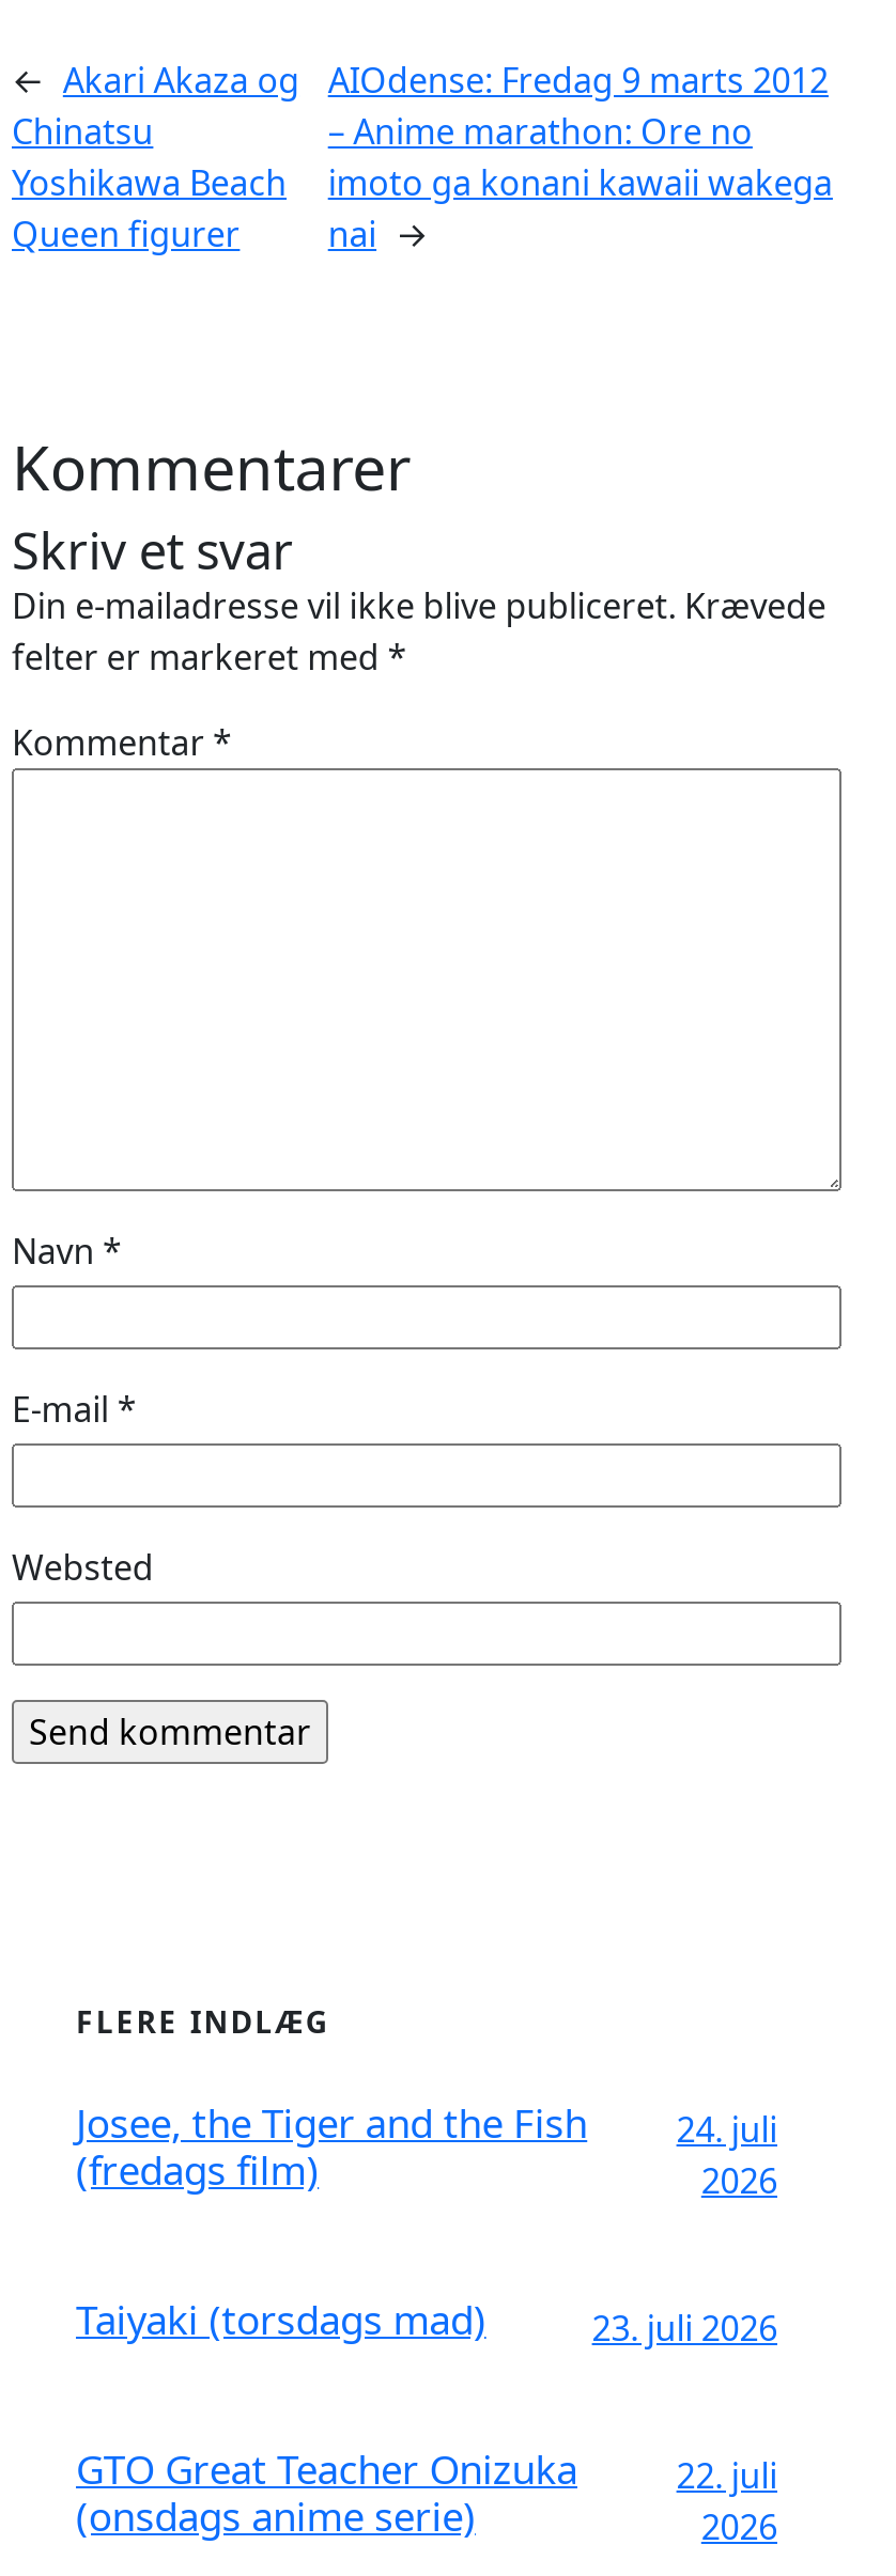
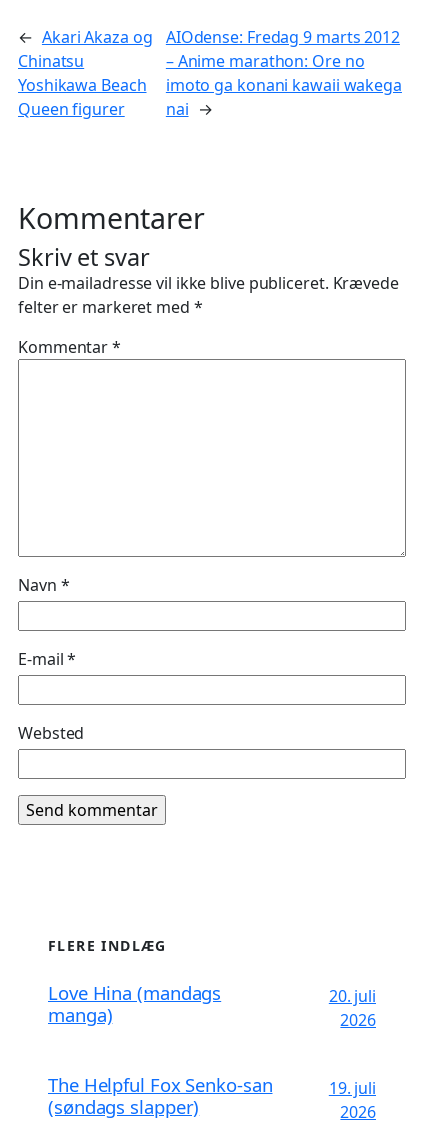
[76,2094,587,2195] Josee, the Tiger and the Fish | (fredags film) -> [48,980,221,1027] Love Hina (mandags | manga)
[676,2105,777,2152] 24. juli -> [329,985,376,1007] 20. juli
[76,2291,777,2541] Taiyaki (torsdags mad) | 23. juli 2026 | GTO Great Teacher Onizuka | (onsdags anime serie) -> [48,1072,272,1119] The Helpful Fox Senko-san | (søndags slapper)
[676,2451,777,2498] 22. juli -> [329,1077,376,1099] 19. juli

